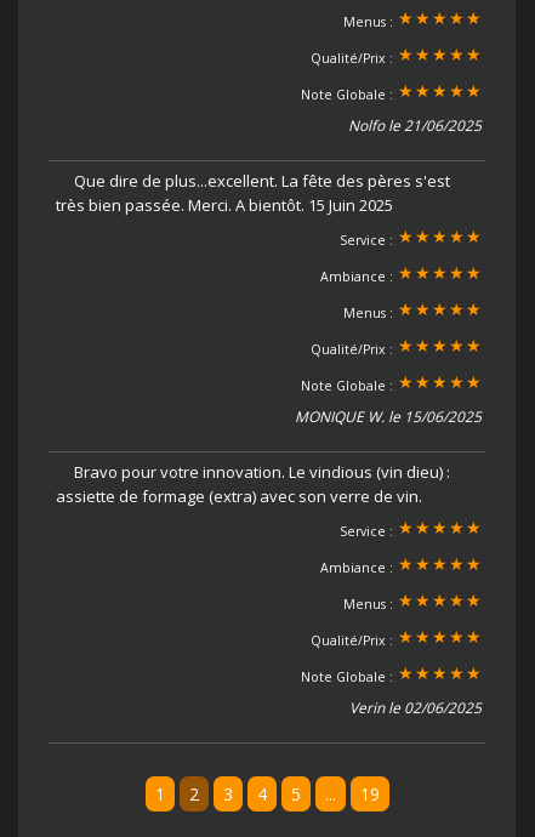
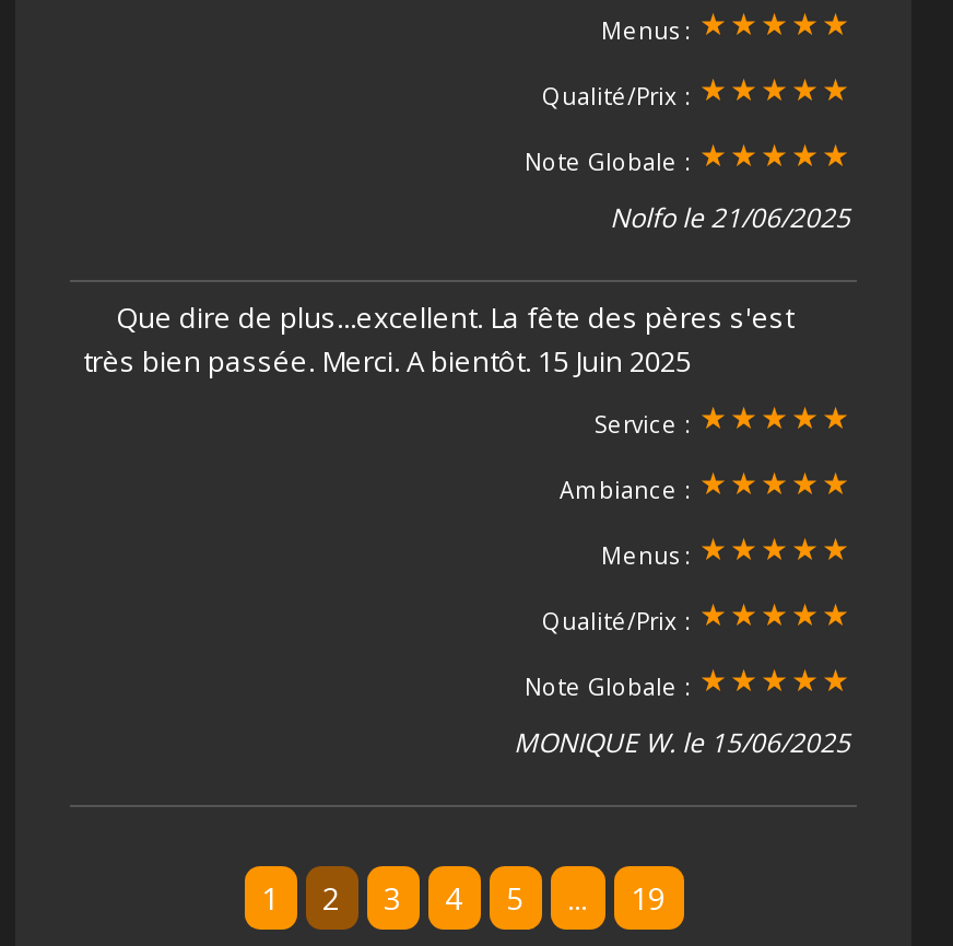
[56,461,482,718] Bravo pour votre innovation. Le vindious (vin dieu) : | assiette de formage (extra) avec son verre de vin. | Service : | Ambiance : | Menus : | Qualité/Prix : | Note Globale : | Verin le 02/06/2025 -> none

